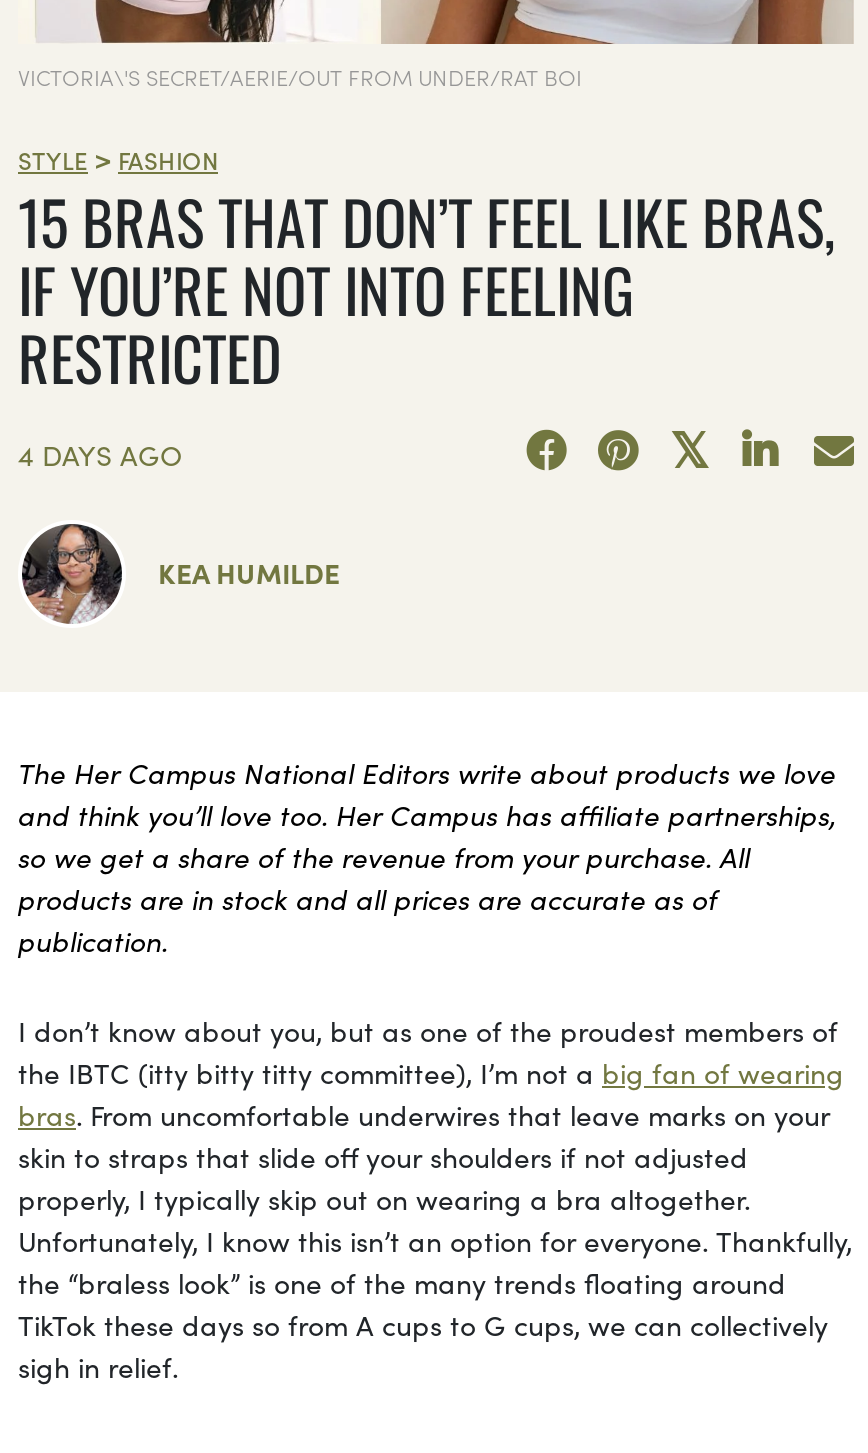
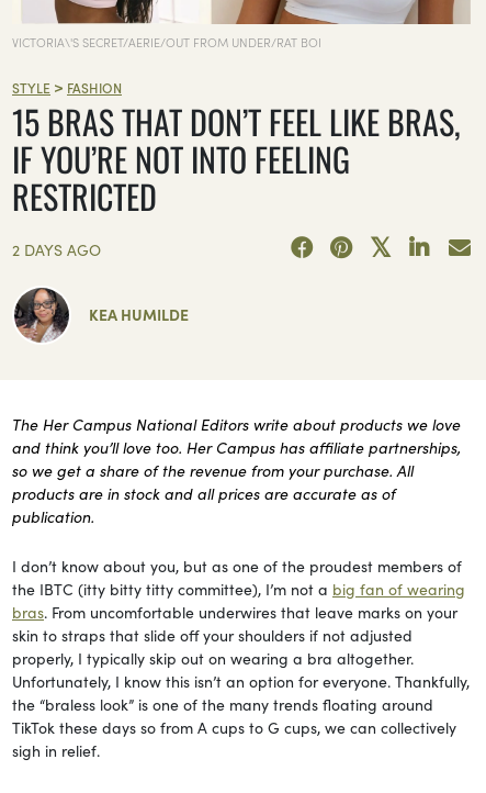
[18,434,182,474] 4 DAYS AGO -> [12,238,101,260] 2 DAYS AGO

